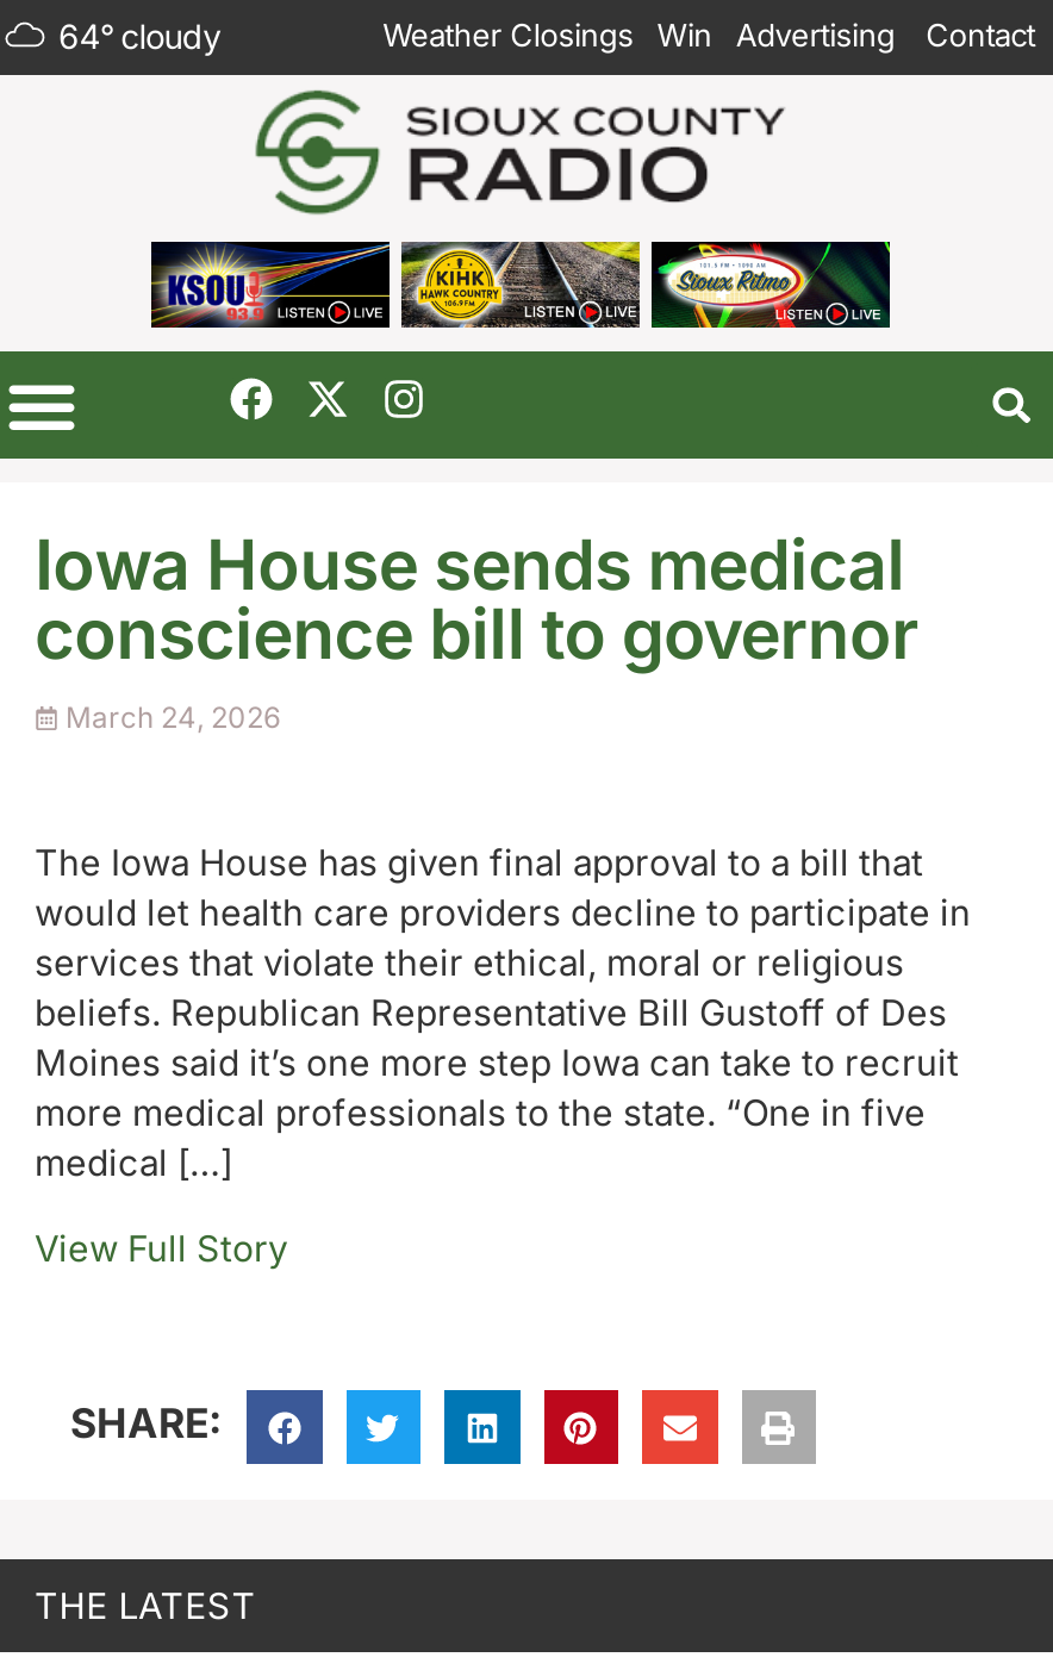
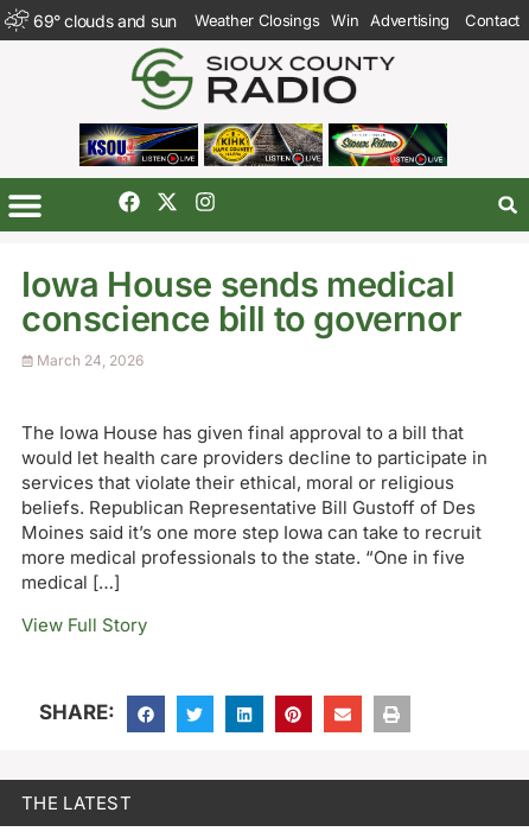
[58,14,221,55] 64° cloudy -> [33,10,177,30] 69° clouds and sun

